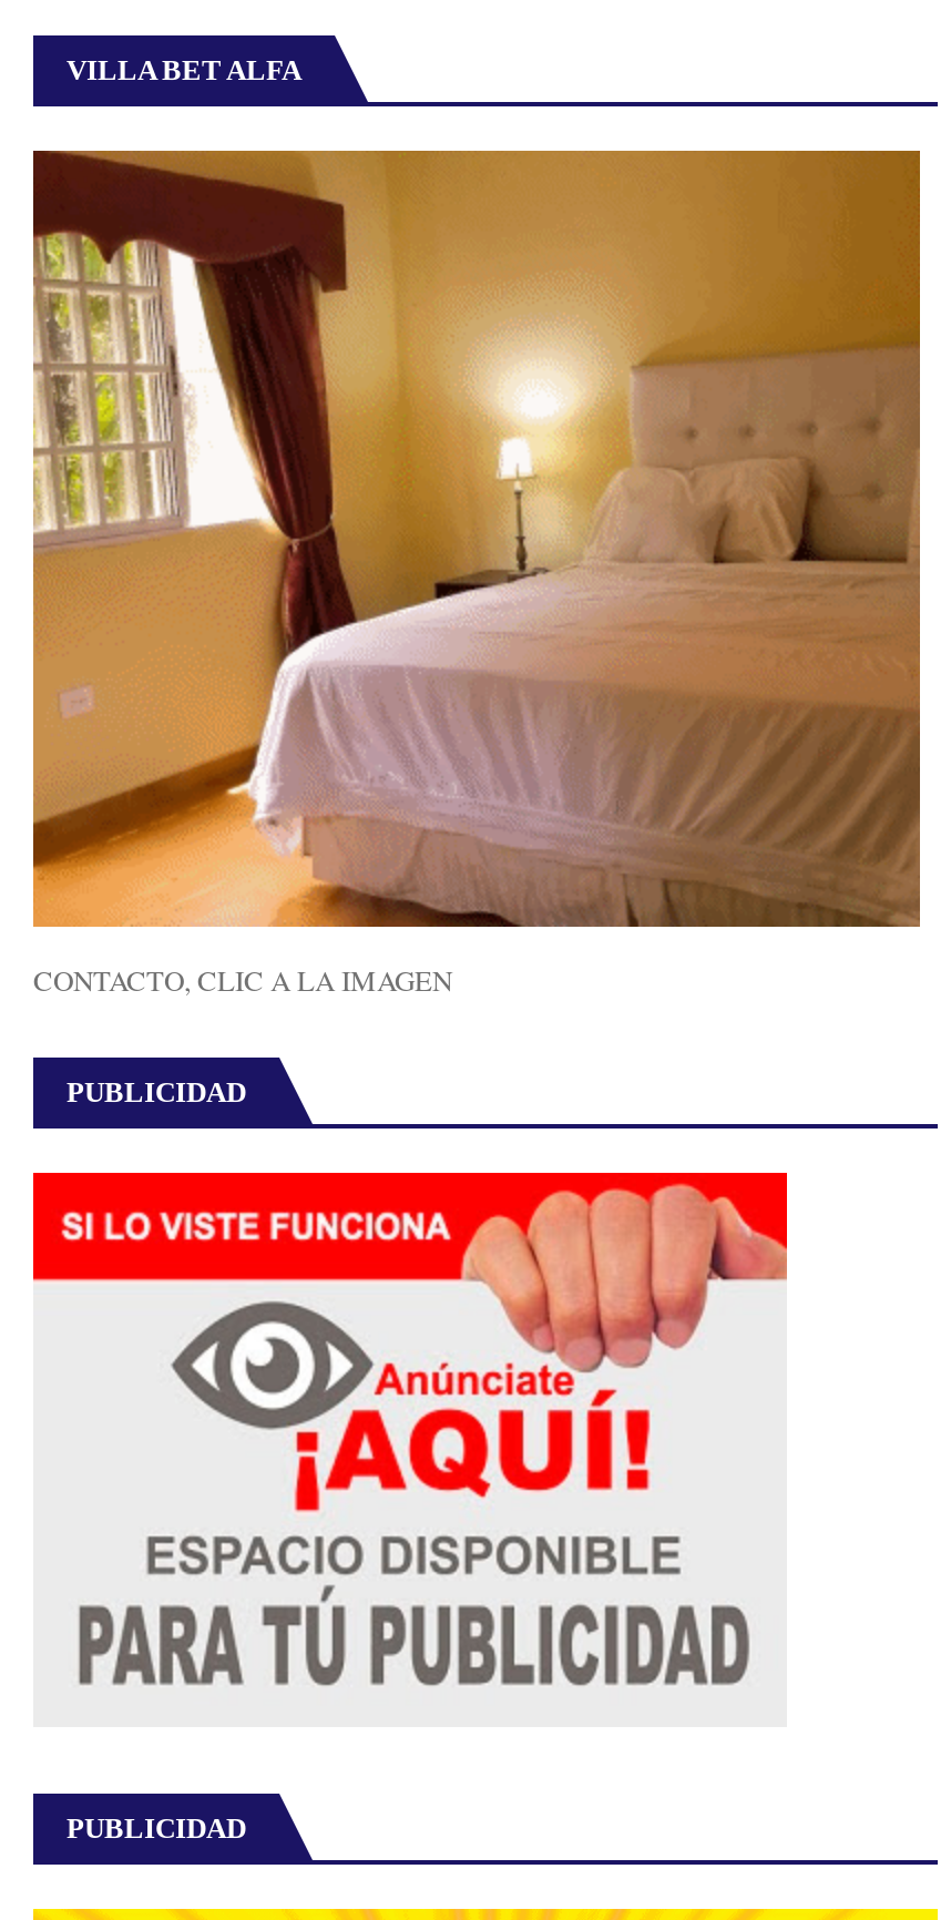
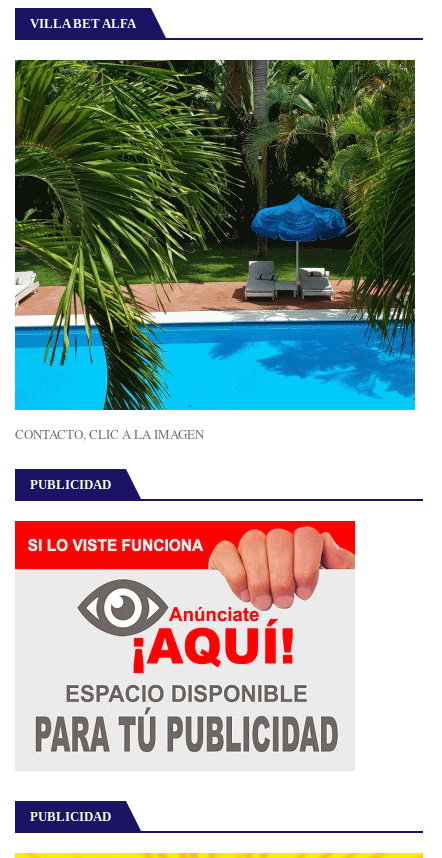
[31,149,922,929] [image] -> [14,59,416,411] [image]

